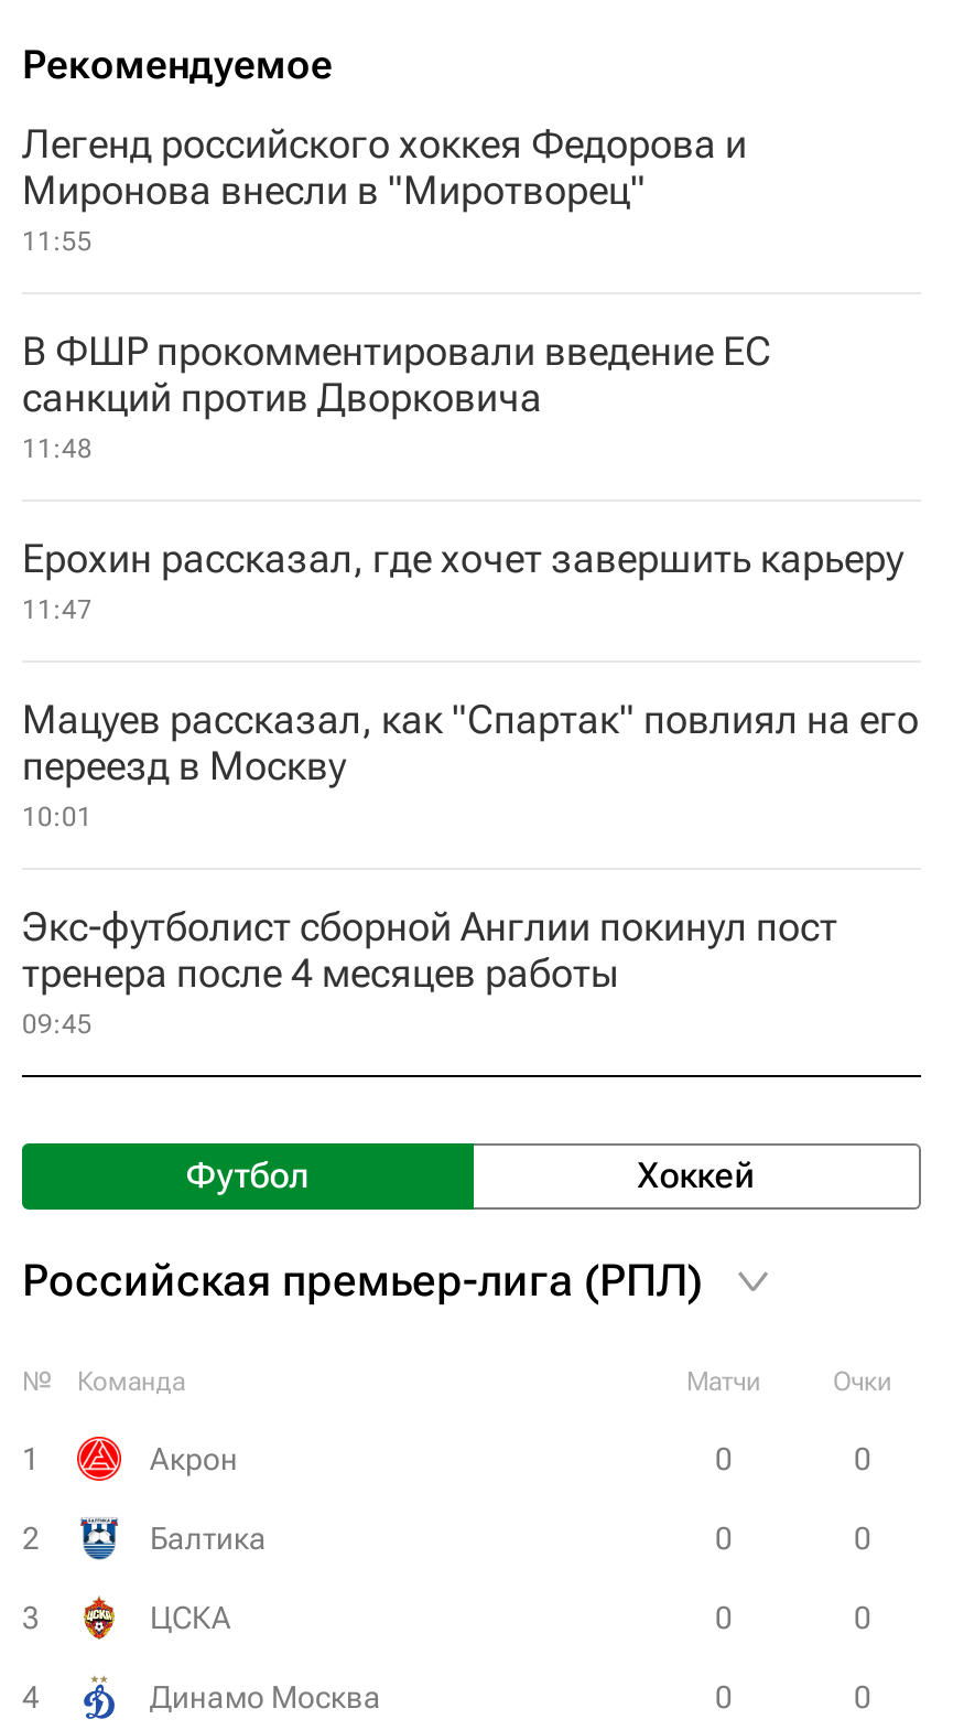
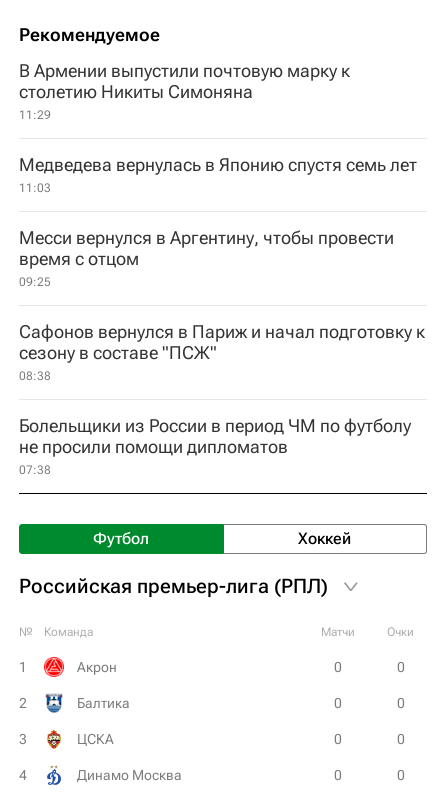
[22,120,747,257] Легенд российского хоккея Федорова и | Миронова внесли в "Миротворец" | 11:55 -> [19,60,350,122] В Армении выпустили почтовую марку к | столетию Никиты Симоняна | 11:29
[22,327,771,464] В ФШР прокомментировали введение ЕС | санкций против Дворковича | 11:48 -> [19,154,417,195] Медведева вернулась в Японию спустя семь лет | 11:03
[22,535,903,625] Ерохин рассказал, где хочет завершить карьеру | 11:47 -> [19,227,394,289] Месси вернулся в Аргентину, чтобы провести | время с отцом | 09:25
[22,696,919,832] Мацуев рассказал, как "Спартак" повлиял на его | переезд в Москву | 10:01 -> [19,321,425,383] Сафонов вернулся в Париж и начал подготовку к | сезону в составе "ПСЖ" | 08:38
[22,903,837,1040] Экс-футболист сборной Англии покинул пост | тренера после 4 месяцев работы | 09:45 -> [19,415,411,477] Болельщики из России в период ЧМ по футболу | не просили помощи дипломатов | 07:38

